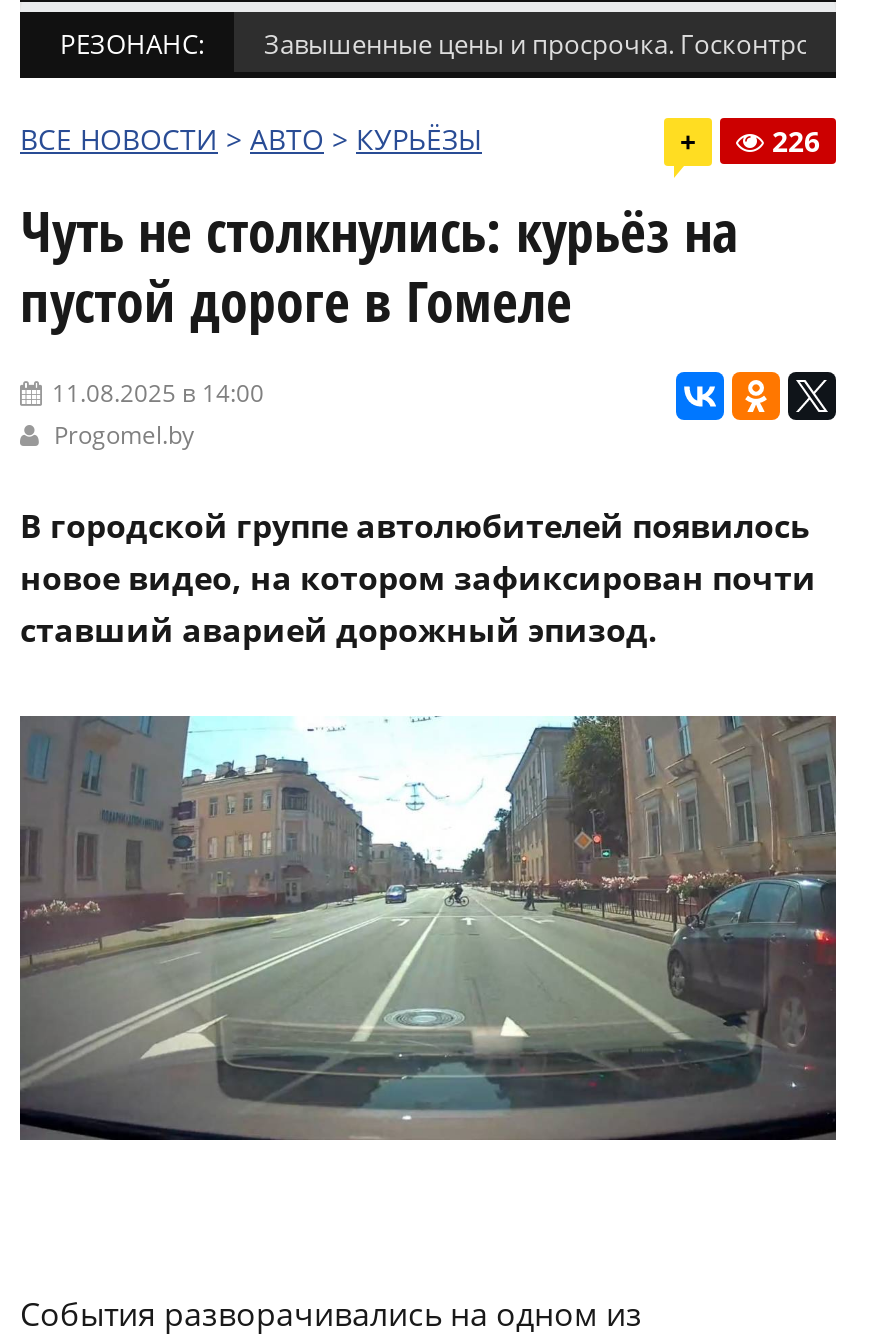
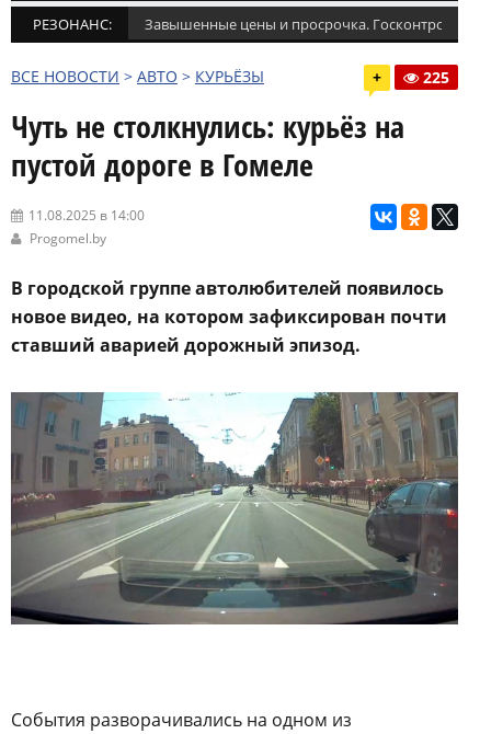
[764,122,820,160] 226 -> [419,67,449,88] 225

